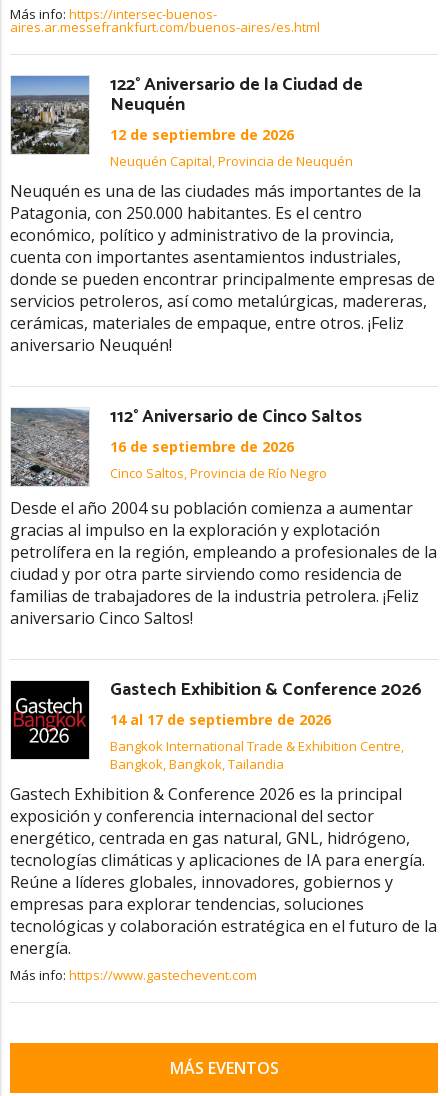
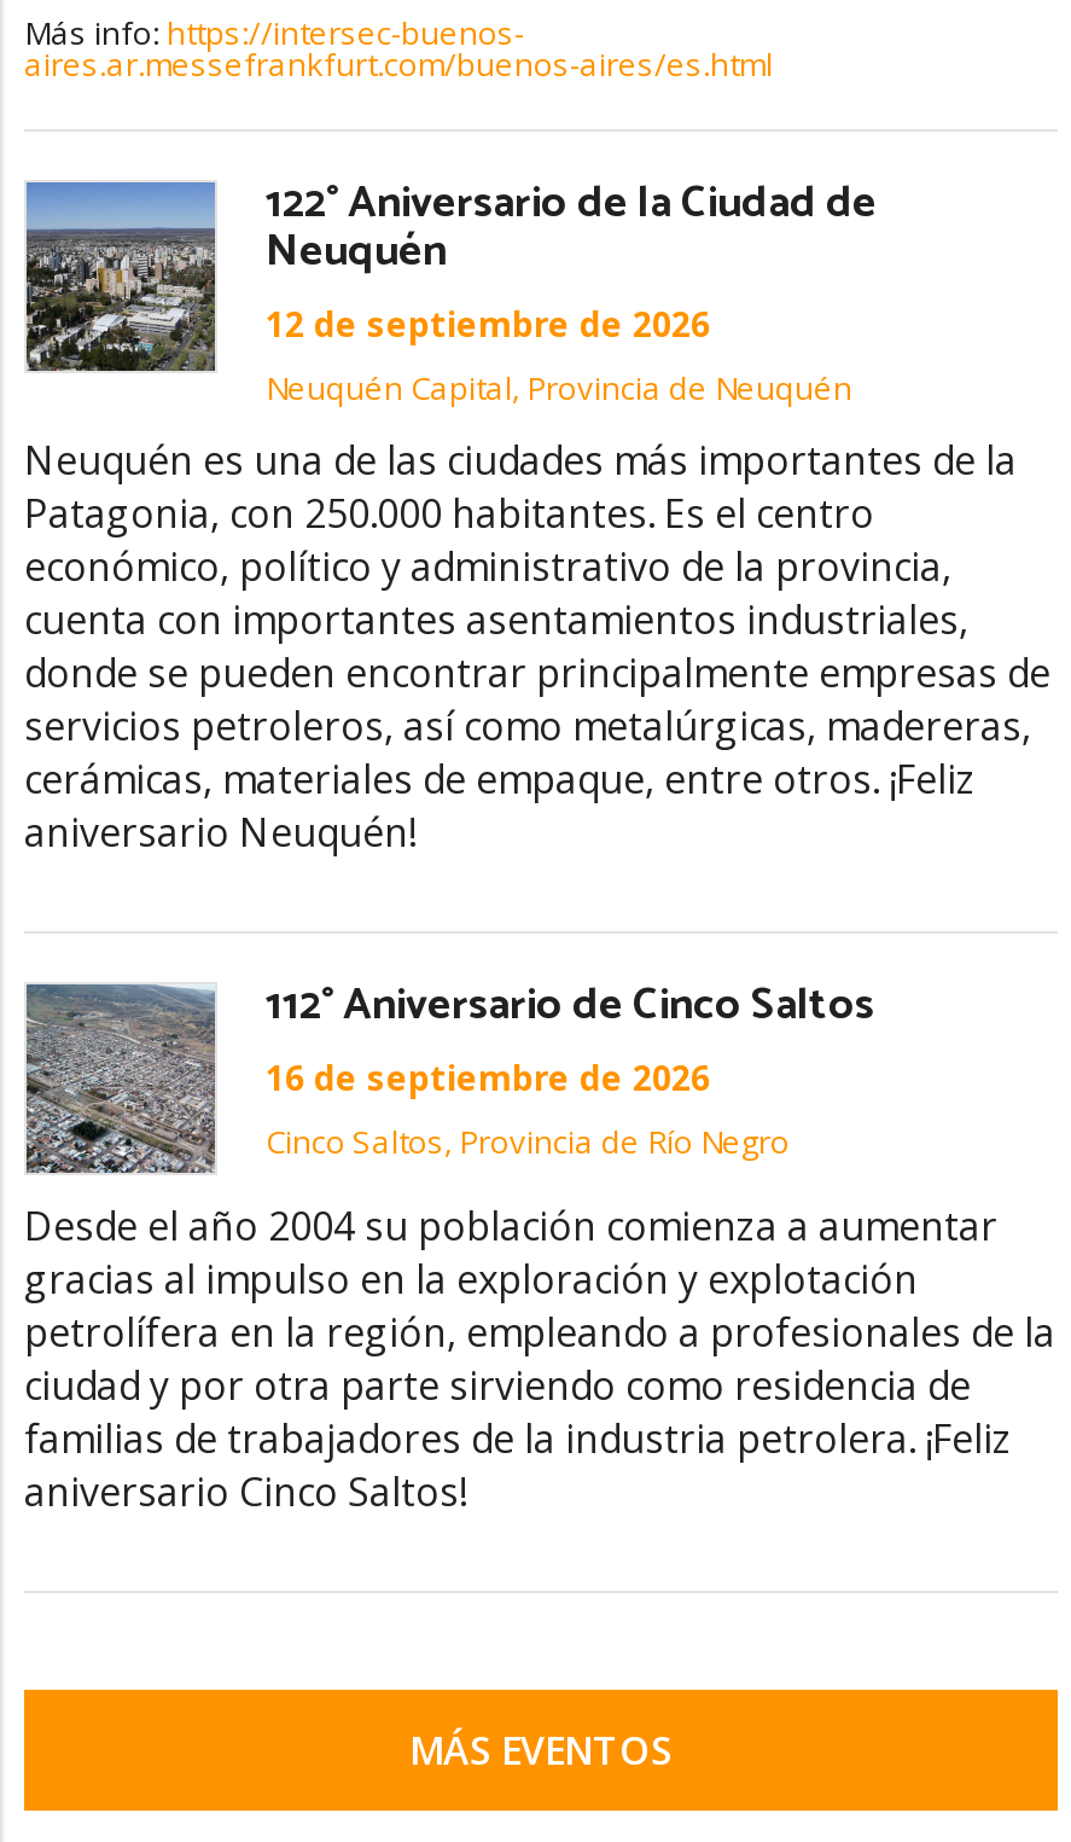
[10,675,437,984] [image] | Gastech Exhibition & Conference 2026 | 14 al 17 de septiembre de 2026 | Bangkok International Trade & Exhibition Centre, | Bangkok, Bangkok, Tailandia | Gastech Exhibition & Conference 2026 es la principal | exposición y conferencia internacional del sector | energético, centrada en gas natural, GNL, hidrógeno, | tecnologías climáticas y aplicaciones de IA para energía. | Reúne a líderes globales, innovadores, gobiernos y | empresas para explorar tendencias, soluciones | tecnológicas y colaboración estratégica en el futuro de la | energía. | Más info: https://www.gastechevent.com -> none

